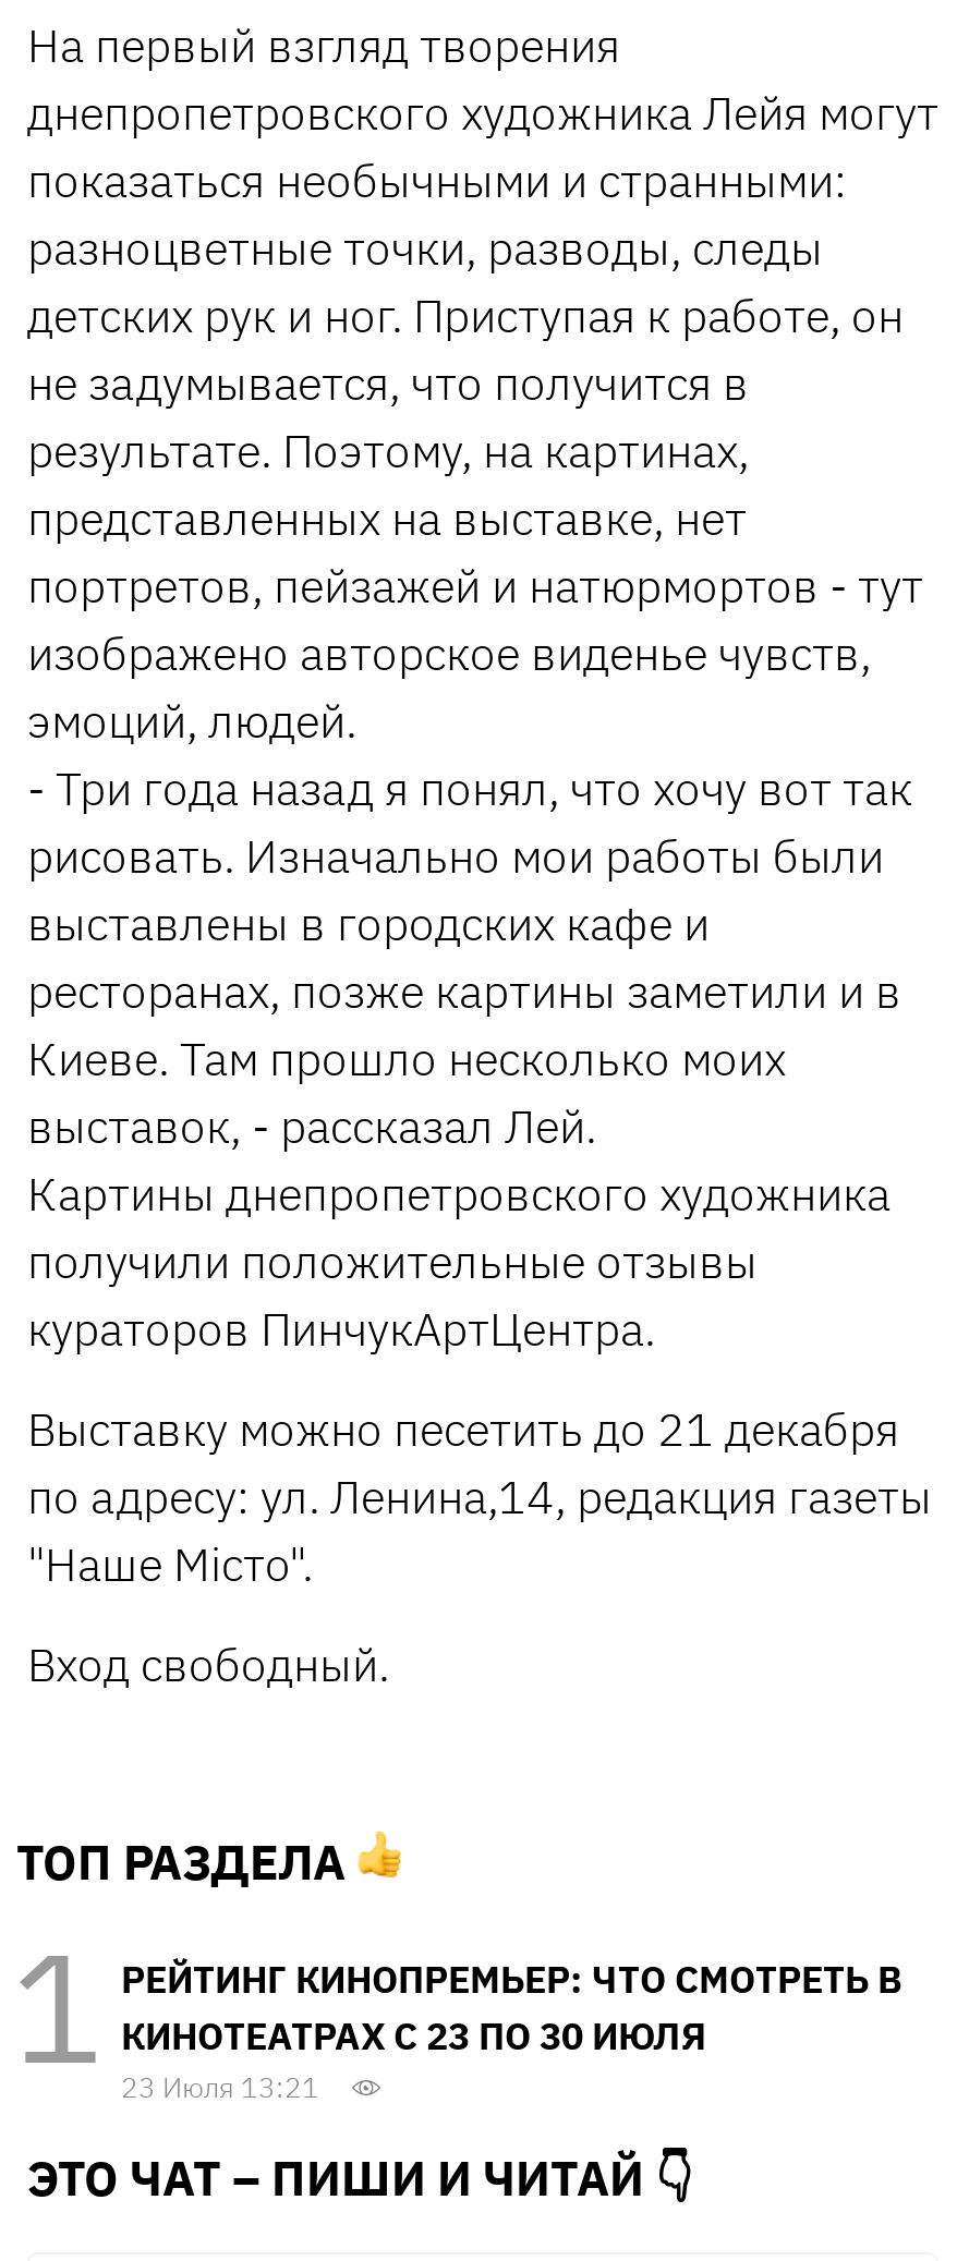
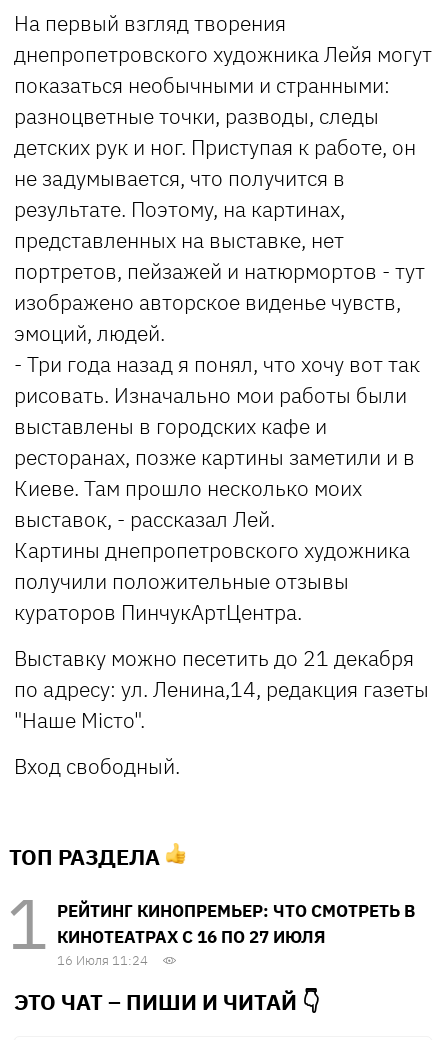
[121,2013,707,2061] КИНОТЕАТРАХ С 23 ПО 30 ИЮЛЯ -> [57,926,326,948] КИНОТЕАТРАХ С 16 ПО 27 ИЮЛЯ
[121,2069,319,2106] 23 Июля 13:21 -> [57,952,148,969] 16 Июля 11:24

